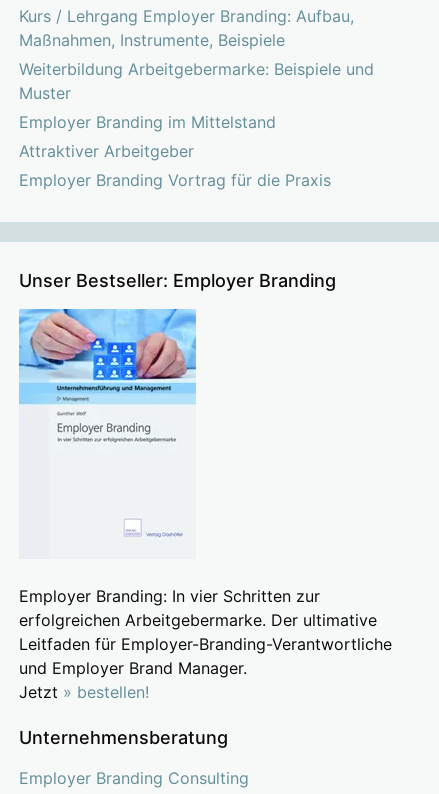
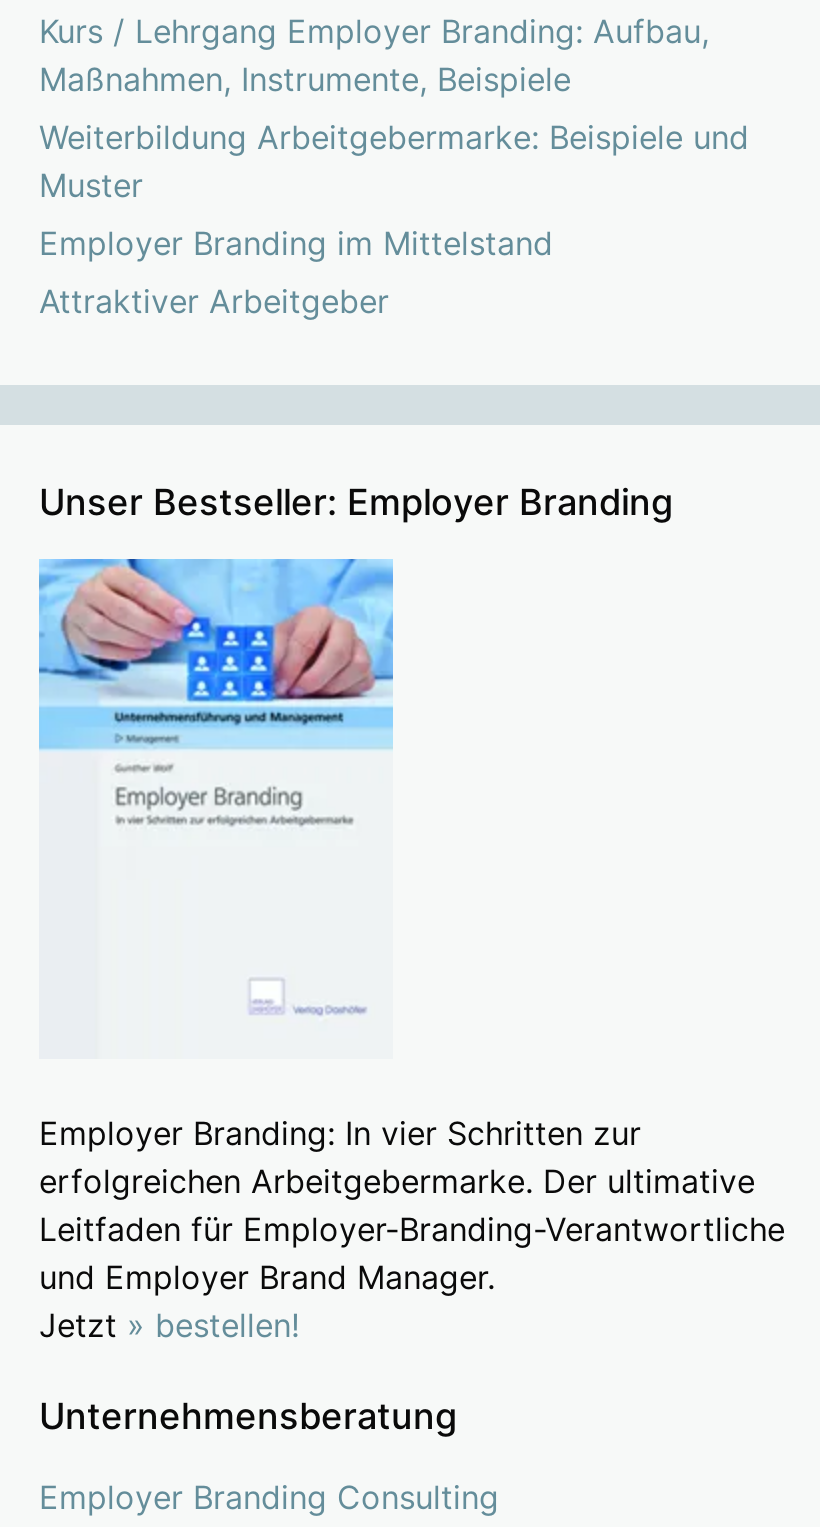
[19,170,331,190] Employer Branding Vortrag für die Praxis -> none

